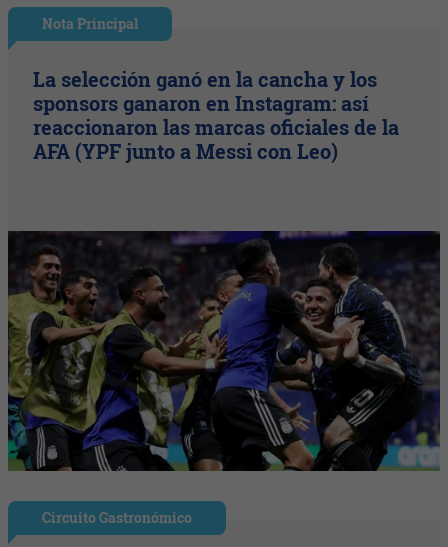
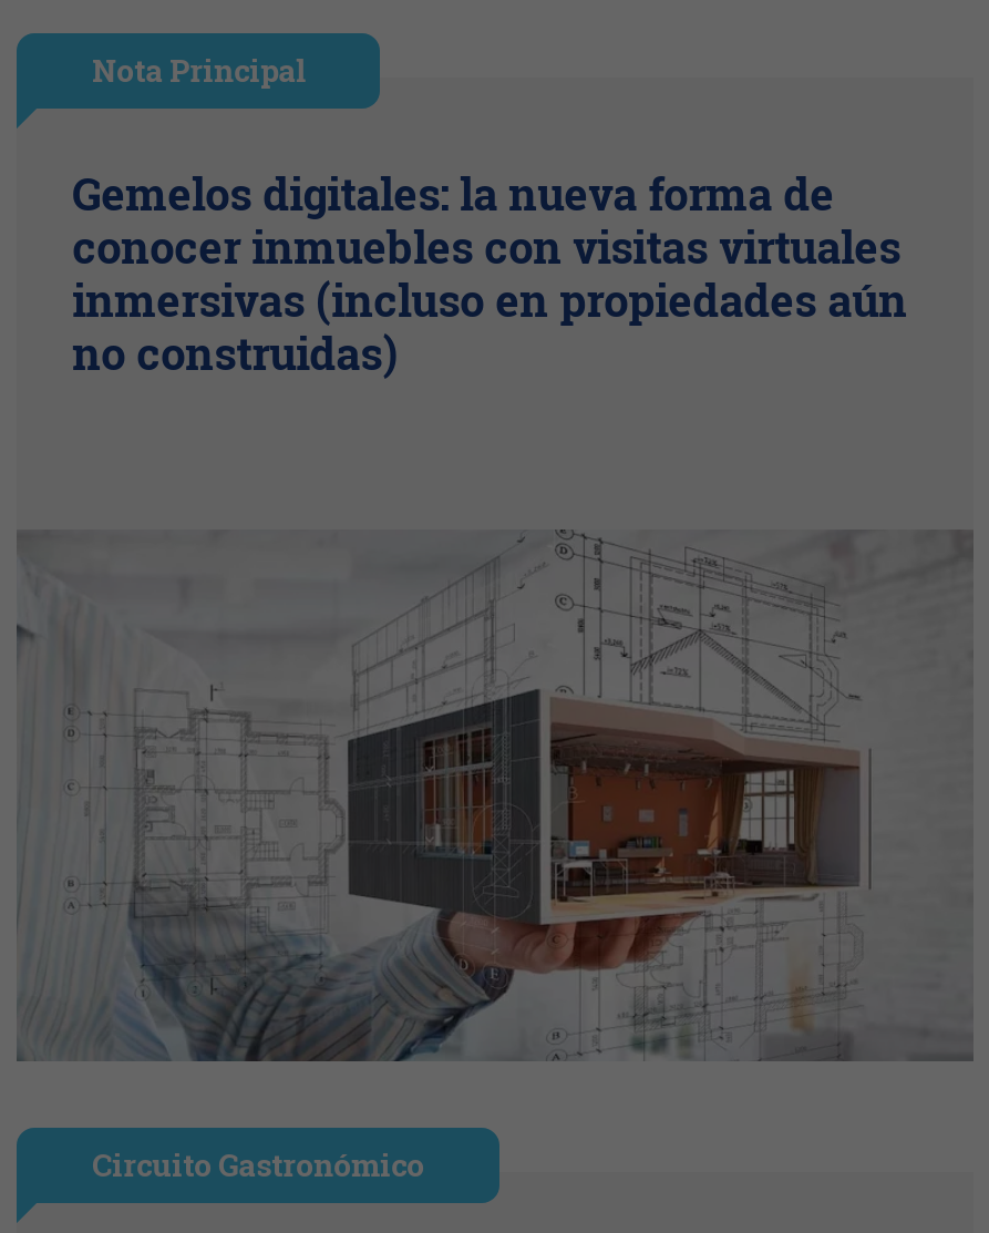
[33,66,399,164] La selección ganó en la cancha y los | sponsors ganaron en Instagram: así | reaccionaron las marcas oficiales de la | AFA (YPF junto a Messi con Leo) -> [72,165,907,382] Gemelos digitales: la nueva forma de | conocer inmuebles con visitas virtuales | inmersivas (incluso en propiedades aún | no construidas)
[7,230,441,472] [image] -> [14,530,973,1064] [image]

